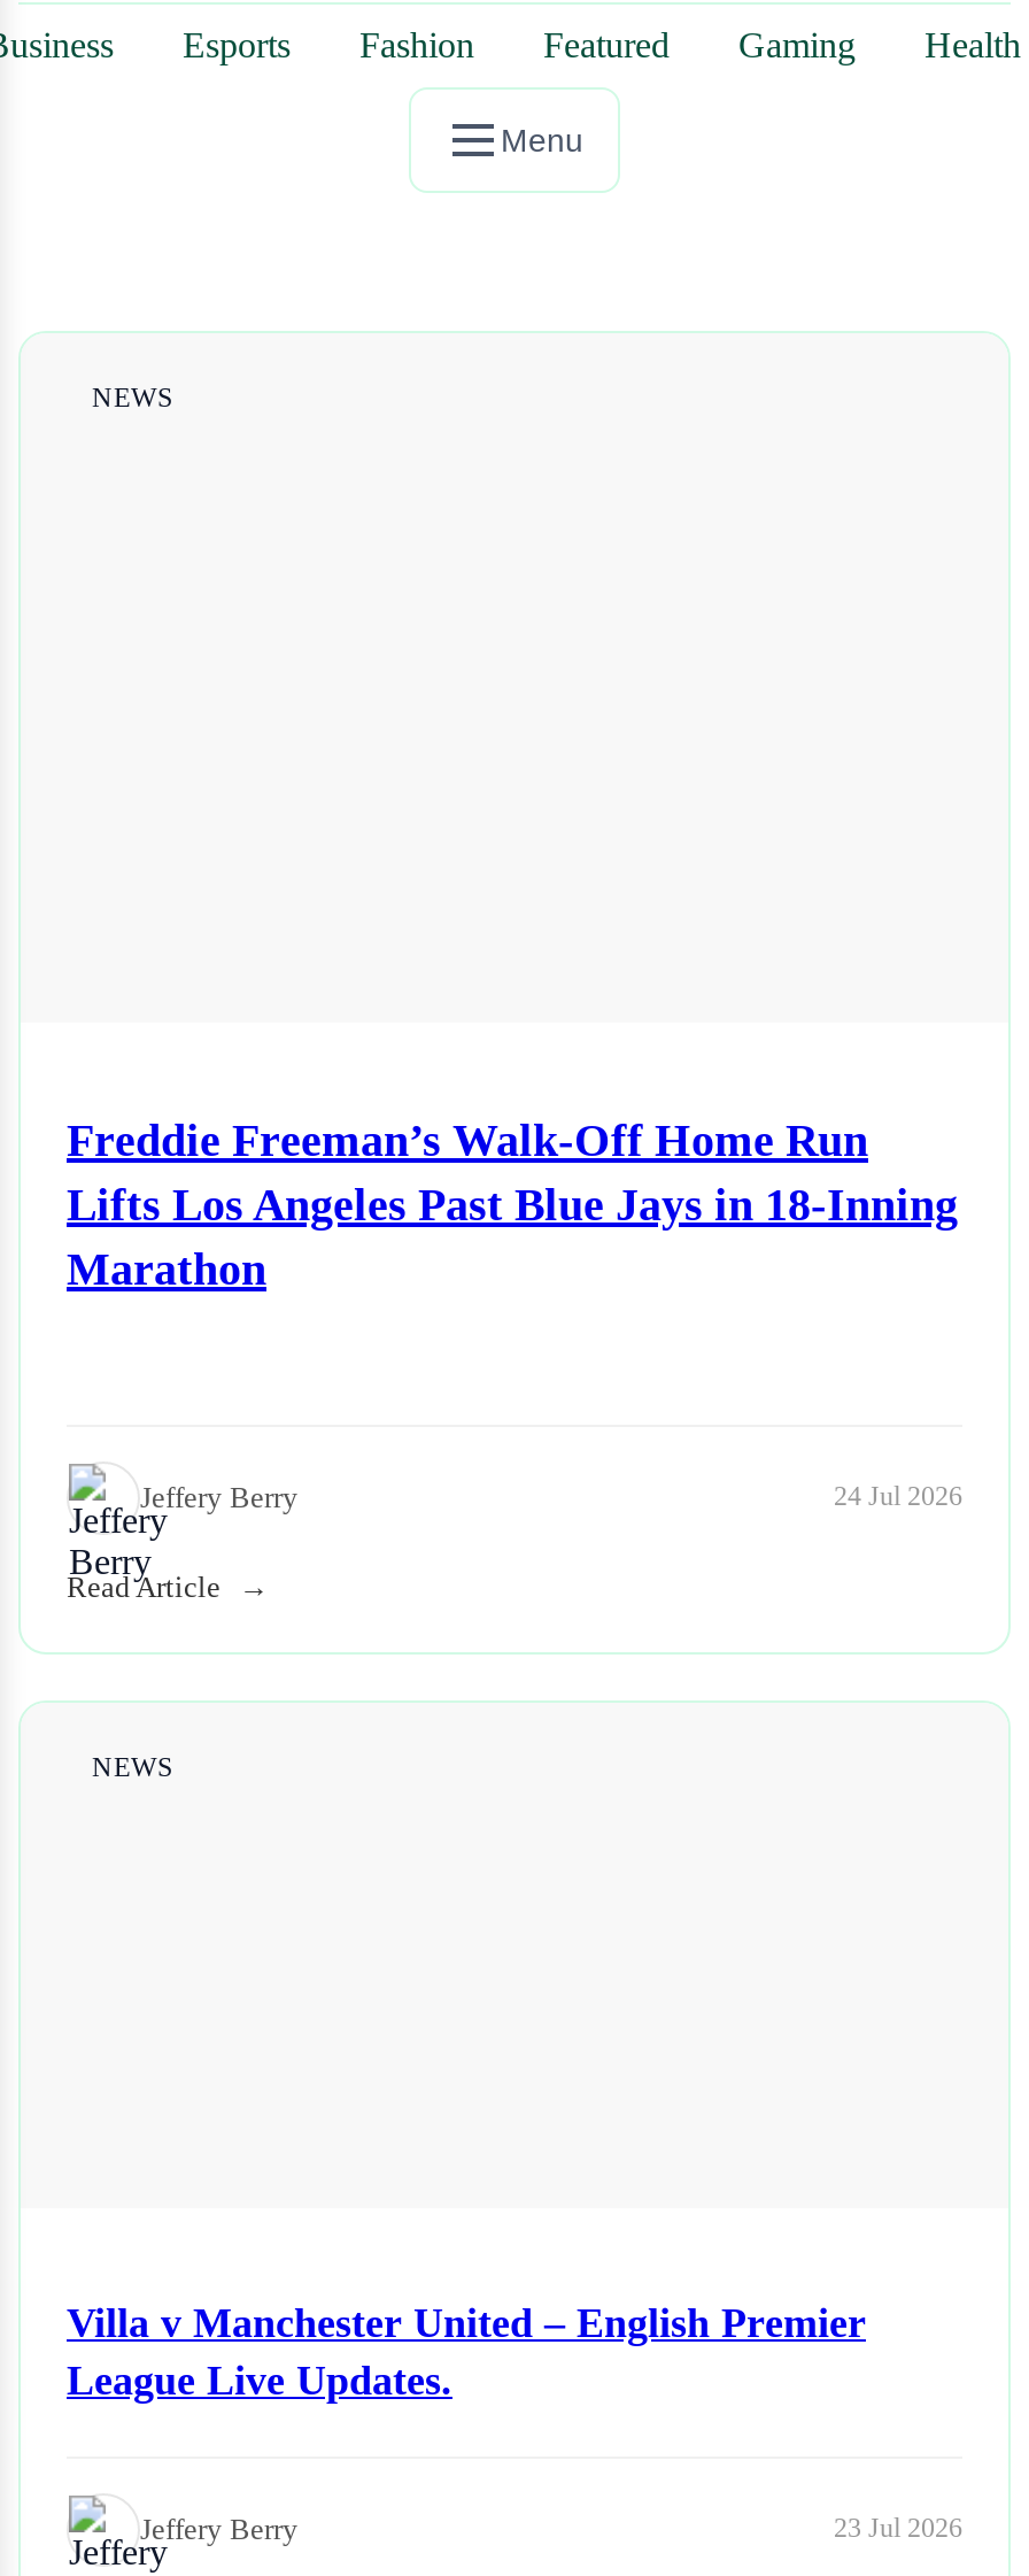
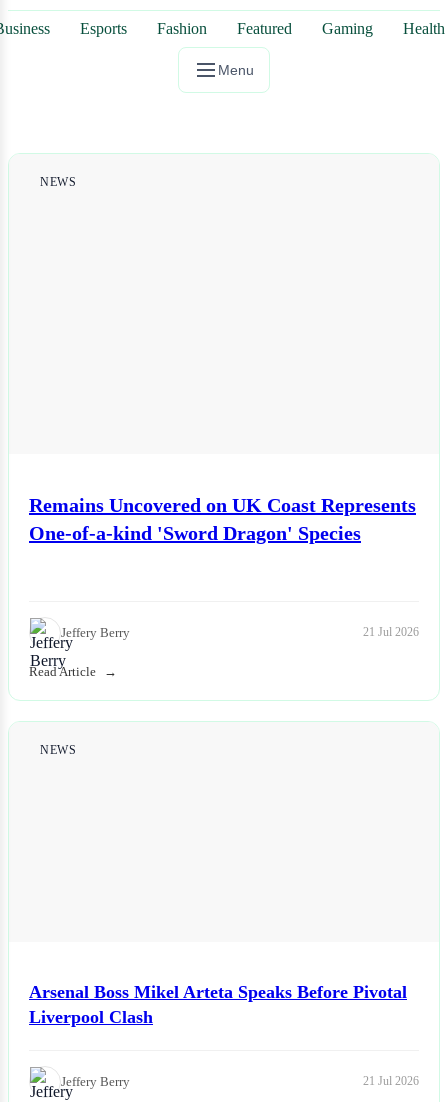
[67,1114,958,1293] Freddie Freeman’s Walk-Off Home Run | Lifts Los Angeles Past Blue Jays in 18-Inning | Marathon -> [29,494,416,544] Remains Uncovered on UK Coast Represents | One-of-a-kind 'Sword Dragon' Species
[834,1480,962,1512] 24 Jul 2026 -> [363,625,419,639] 21 Jul 2026
[67,2299,866,2403] Villa v Manchester United – English Premier | League Live Updates. -> [29,982,407,1027] Arsenal Boss Mikel Arteta Speaks Before Pivotal | Liverpool Clash
[834,2512,962,2544] 23 Jul 2026 -> [363,1074,419,1088] 21 Jul 2026

